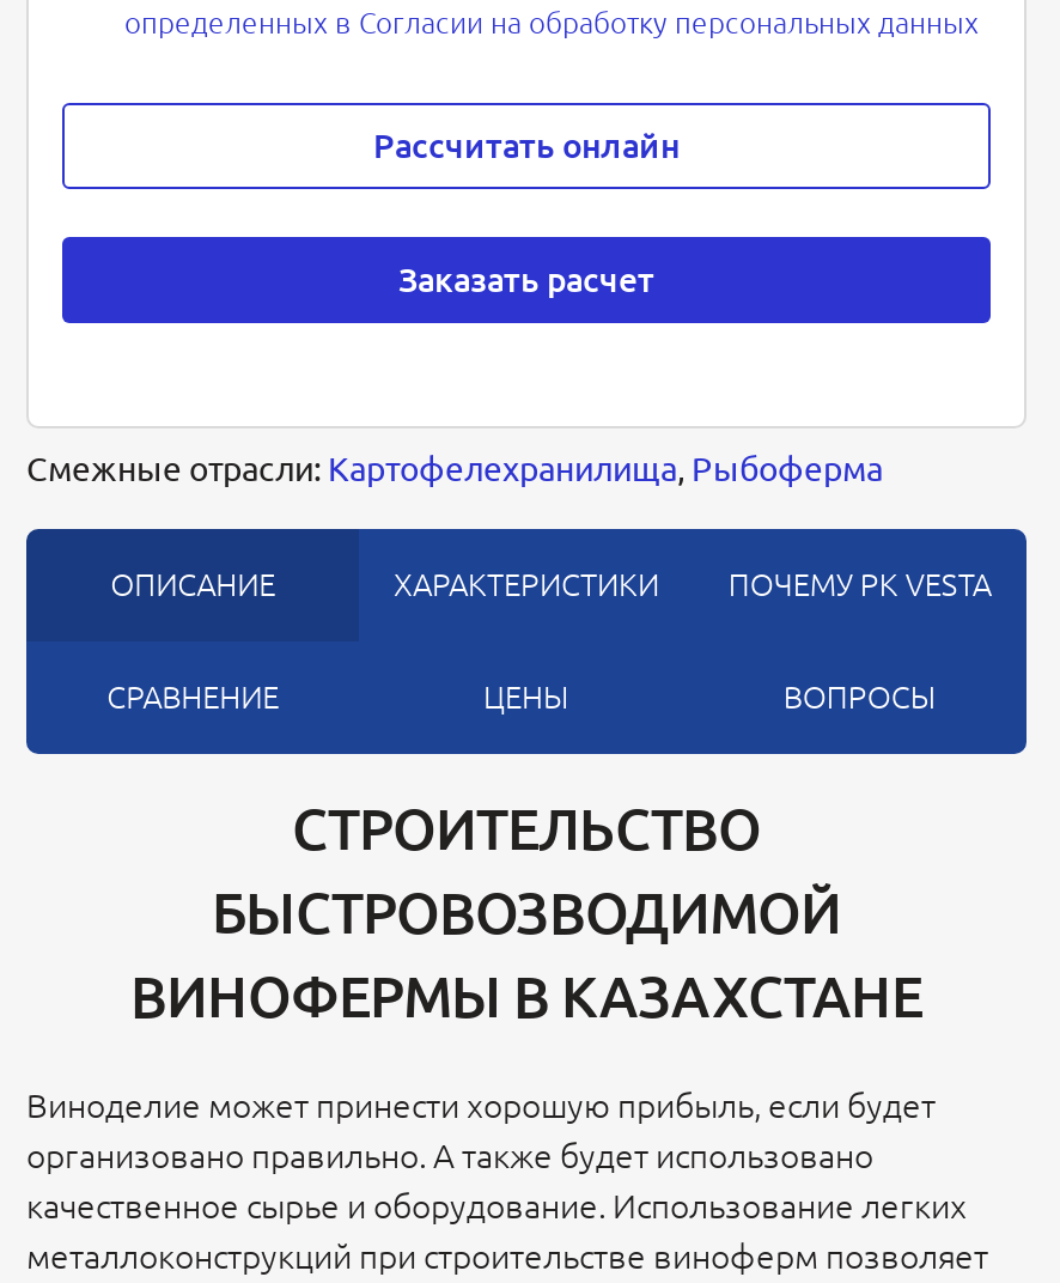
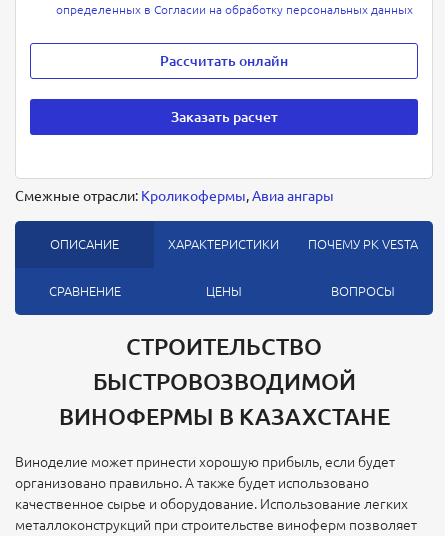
[26,450,883,488] Смежные отрасли: Картофелехранилища, Рыбоферма -> [15,188,334,204] Смежные отрасли: Кроликофермы, Авиа ангары

